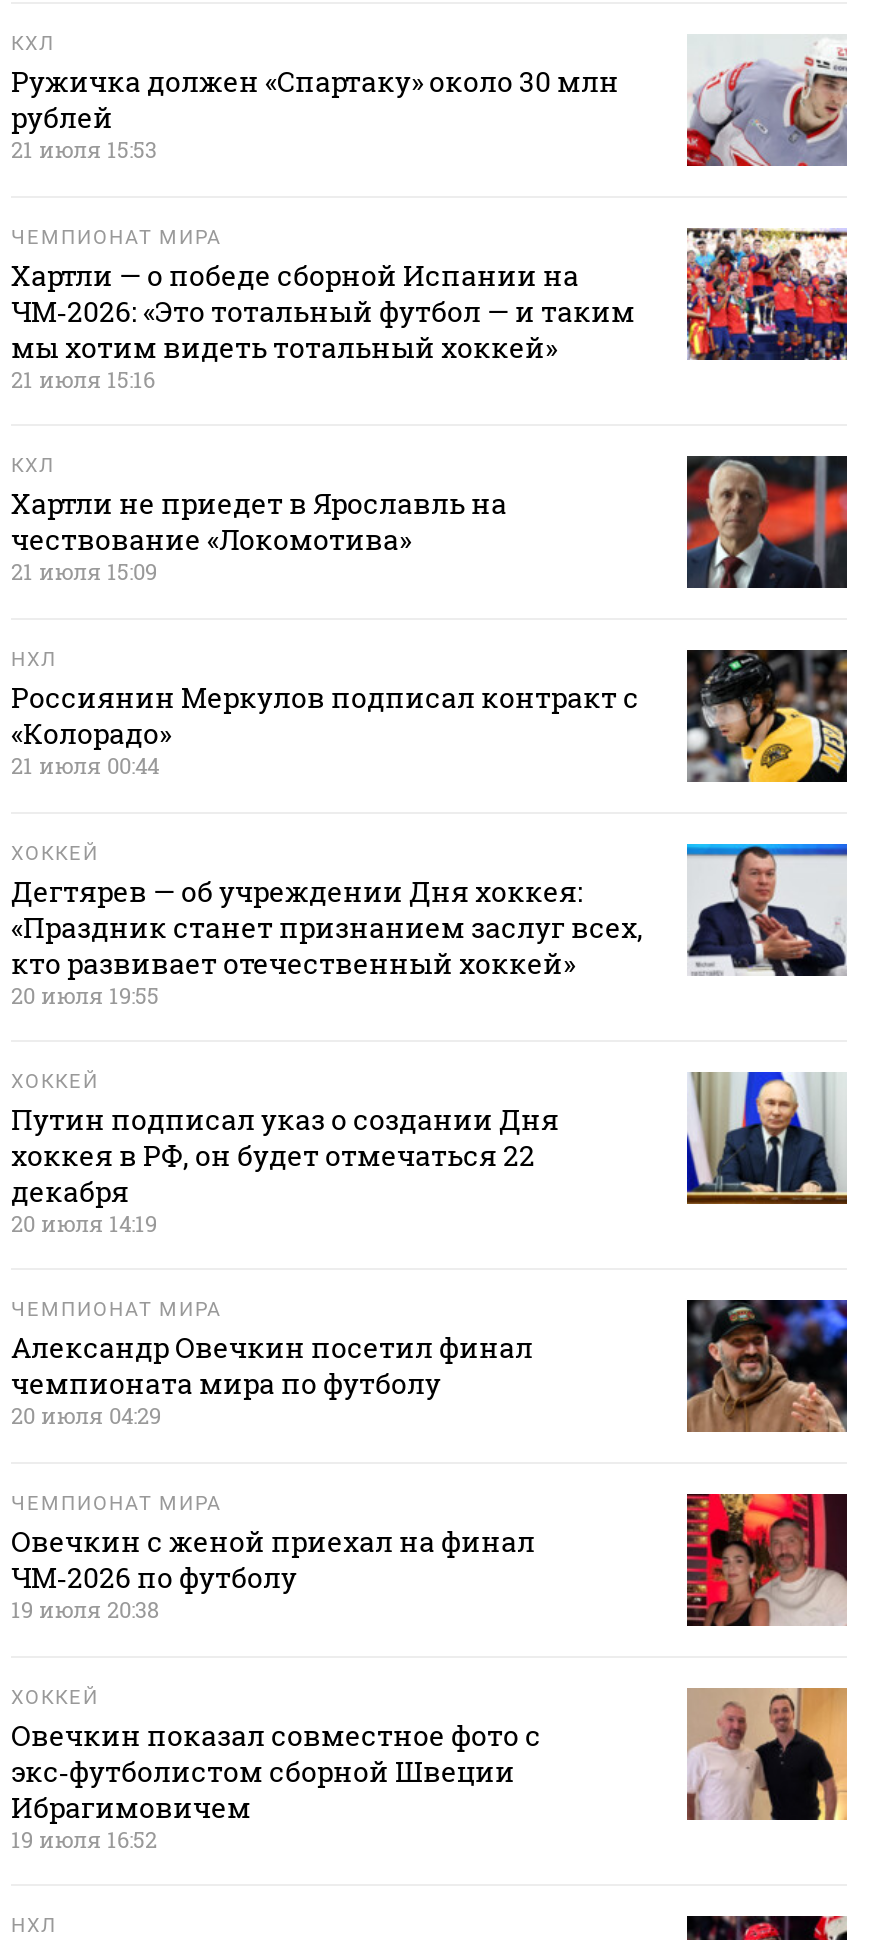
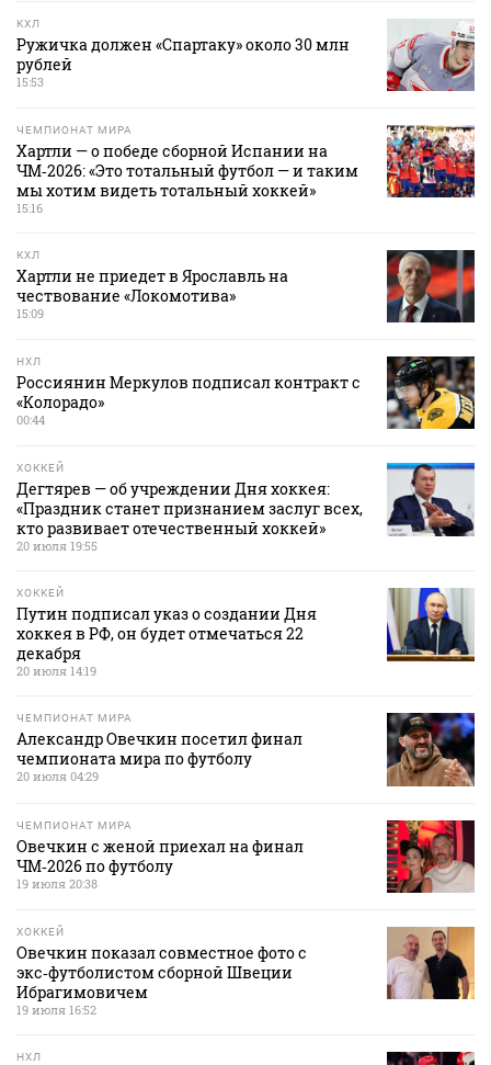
[11,133,157,163] 21 июля 15:53 -> [16,74,44,90] 15:53
[11,363,155,393] 21 июля 15:16 -> [16,200,43,217] 15:16
[11,555,157,585] 21 июля 15:09 -> [16,305,44,322] 15:09
[11,749,159,779] 21 июля 00:44 -> [16,412,45,428] 00:44

